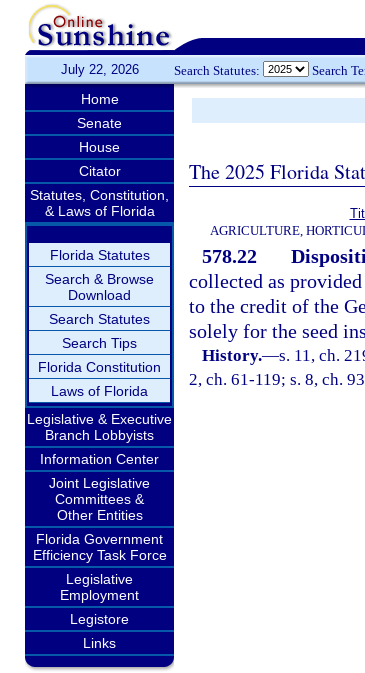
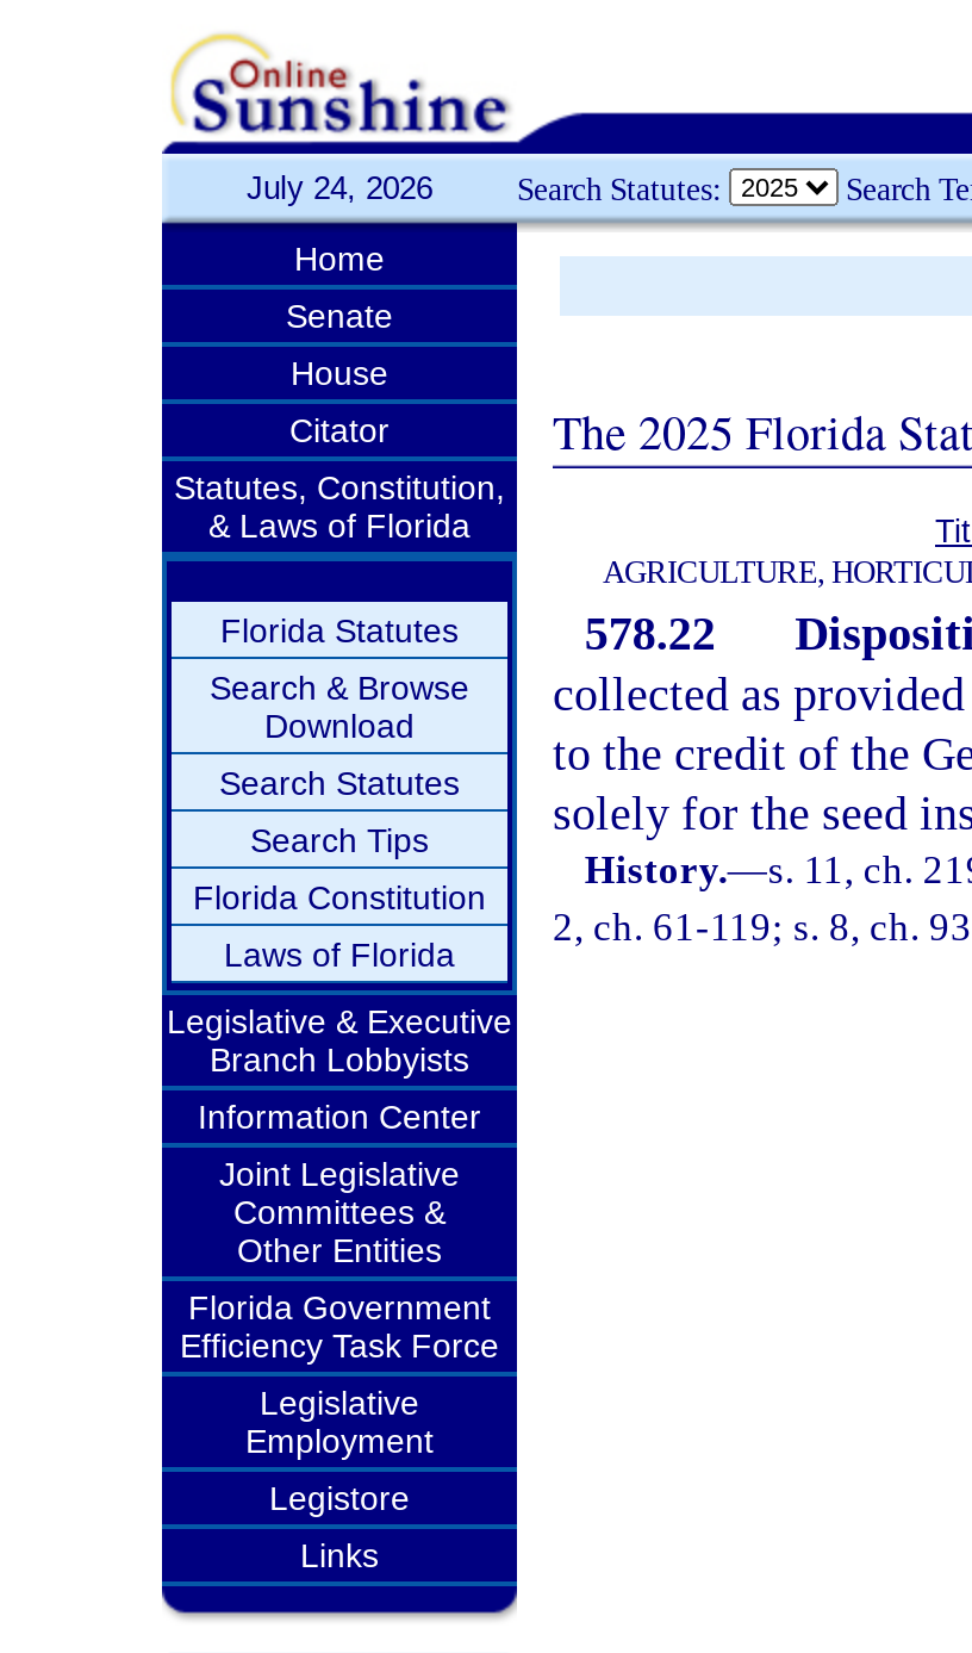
[60,62,138,77] July 22, 2026 -> [247,170,432,206] July 24, 2026

